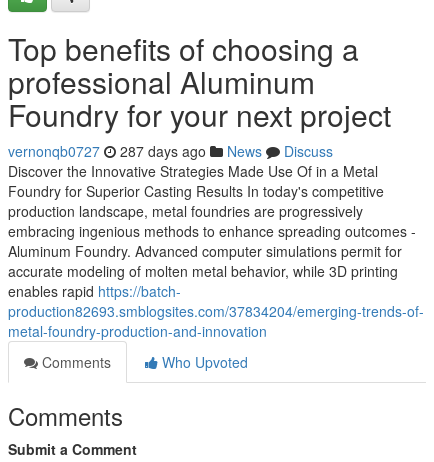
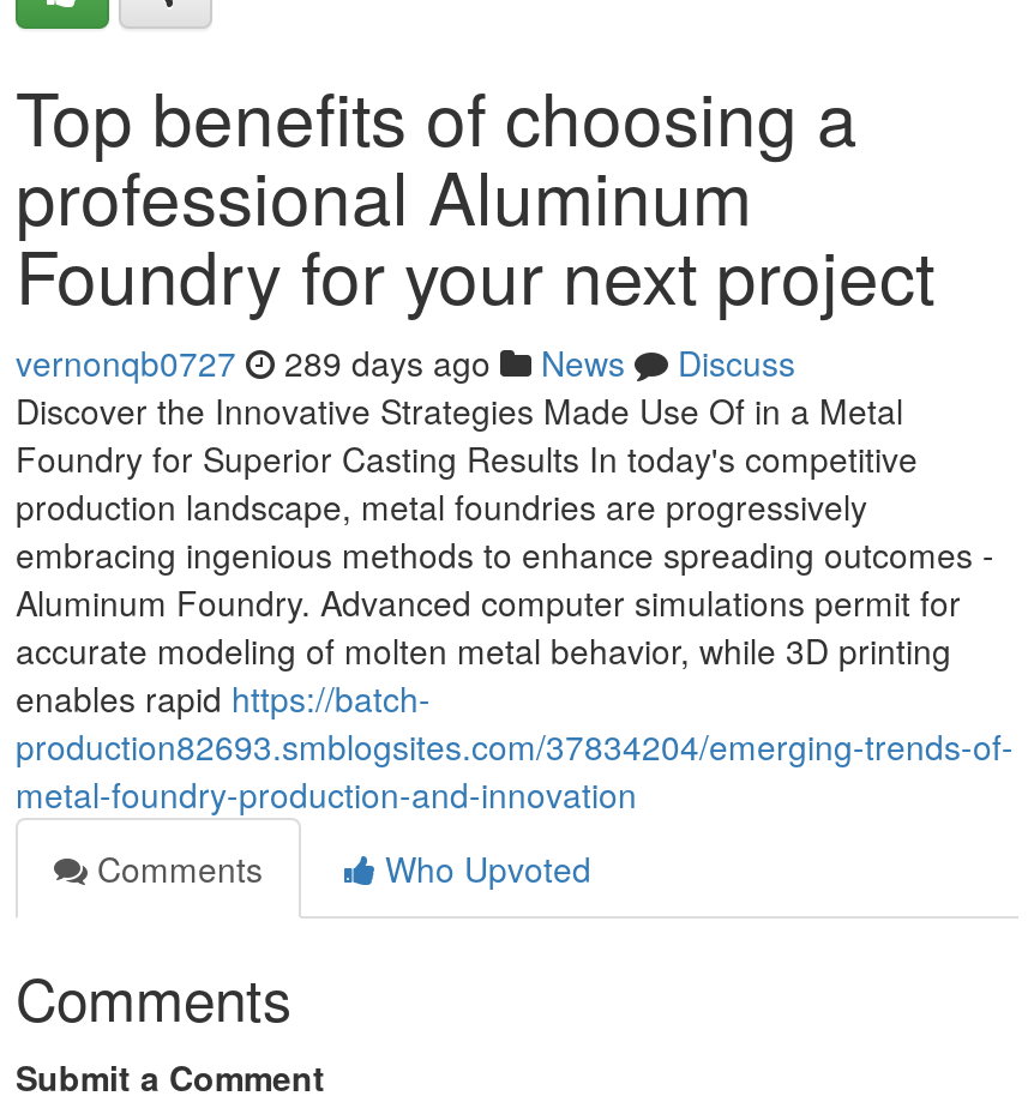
[8,141,333,161] vernonqb0727 287 days ago News Discuss -> [16,338,795,386] vernonqb0727 289 days ago News Discuss

